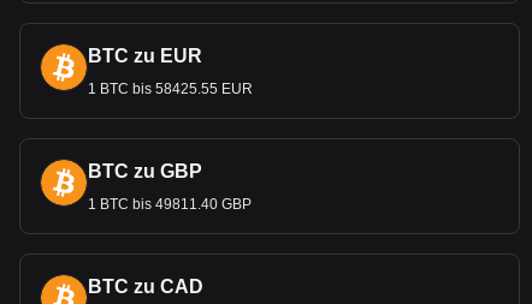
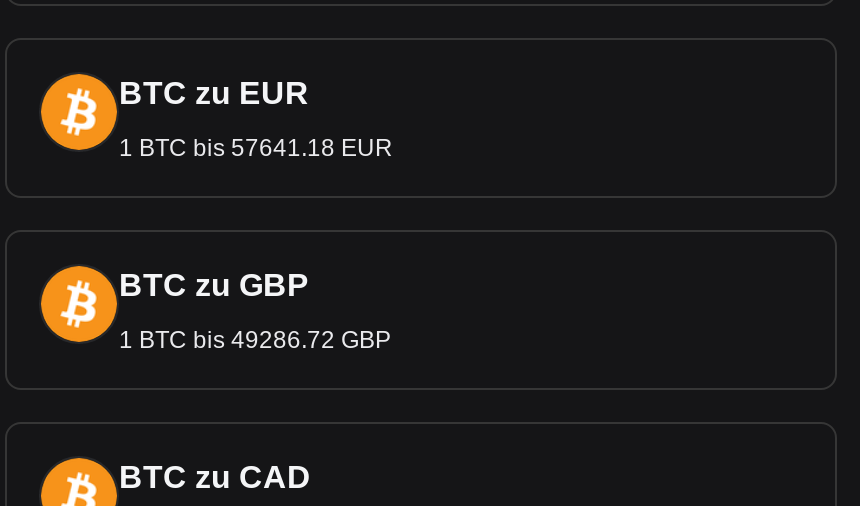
[88,81,253,97] 1 BTC bis 58425.55 EUR -> [119,134,393,162] 1 BTC bis 57641.18 EUR
[88,196,252,213] 1 BTC bis 49811.40 GBP -> [119,326,391,354] 1 BTC bis 49286.72 GBP

